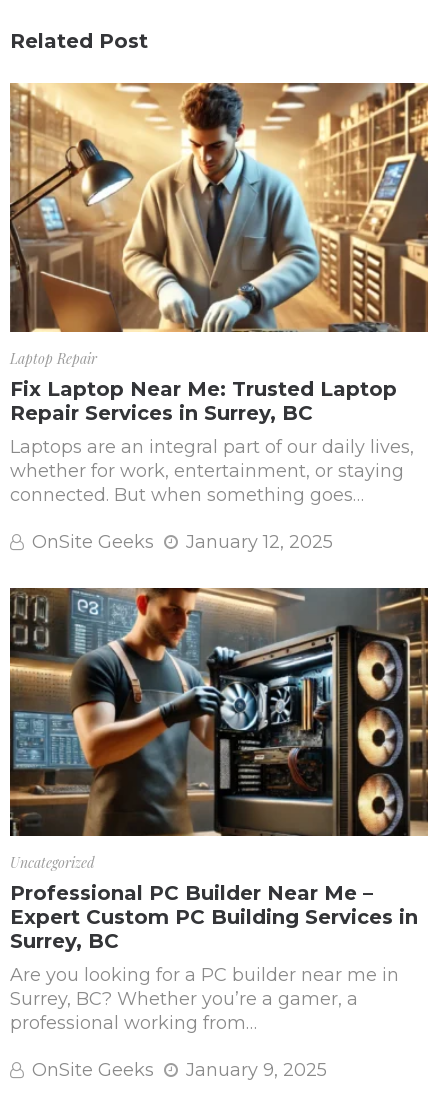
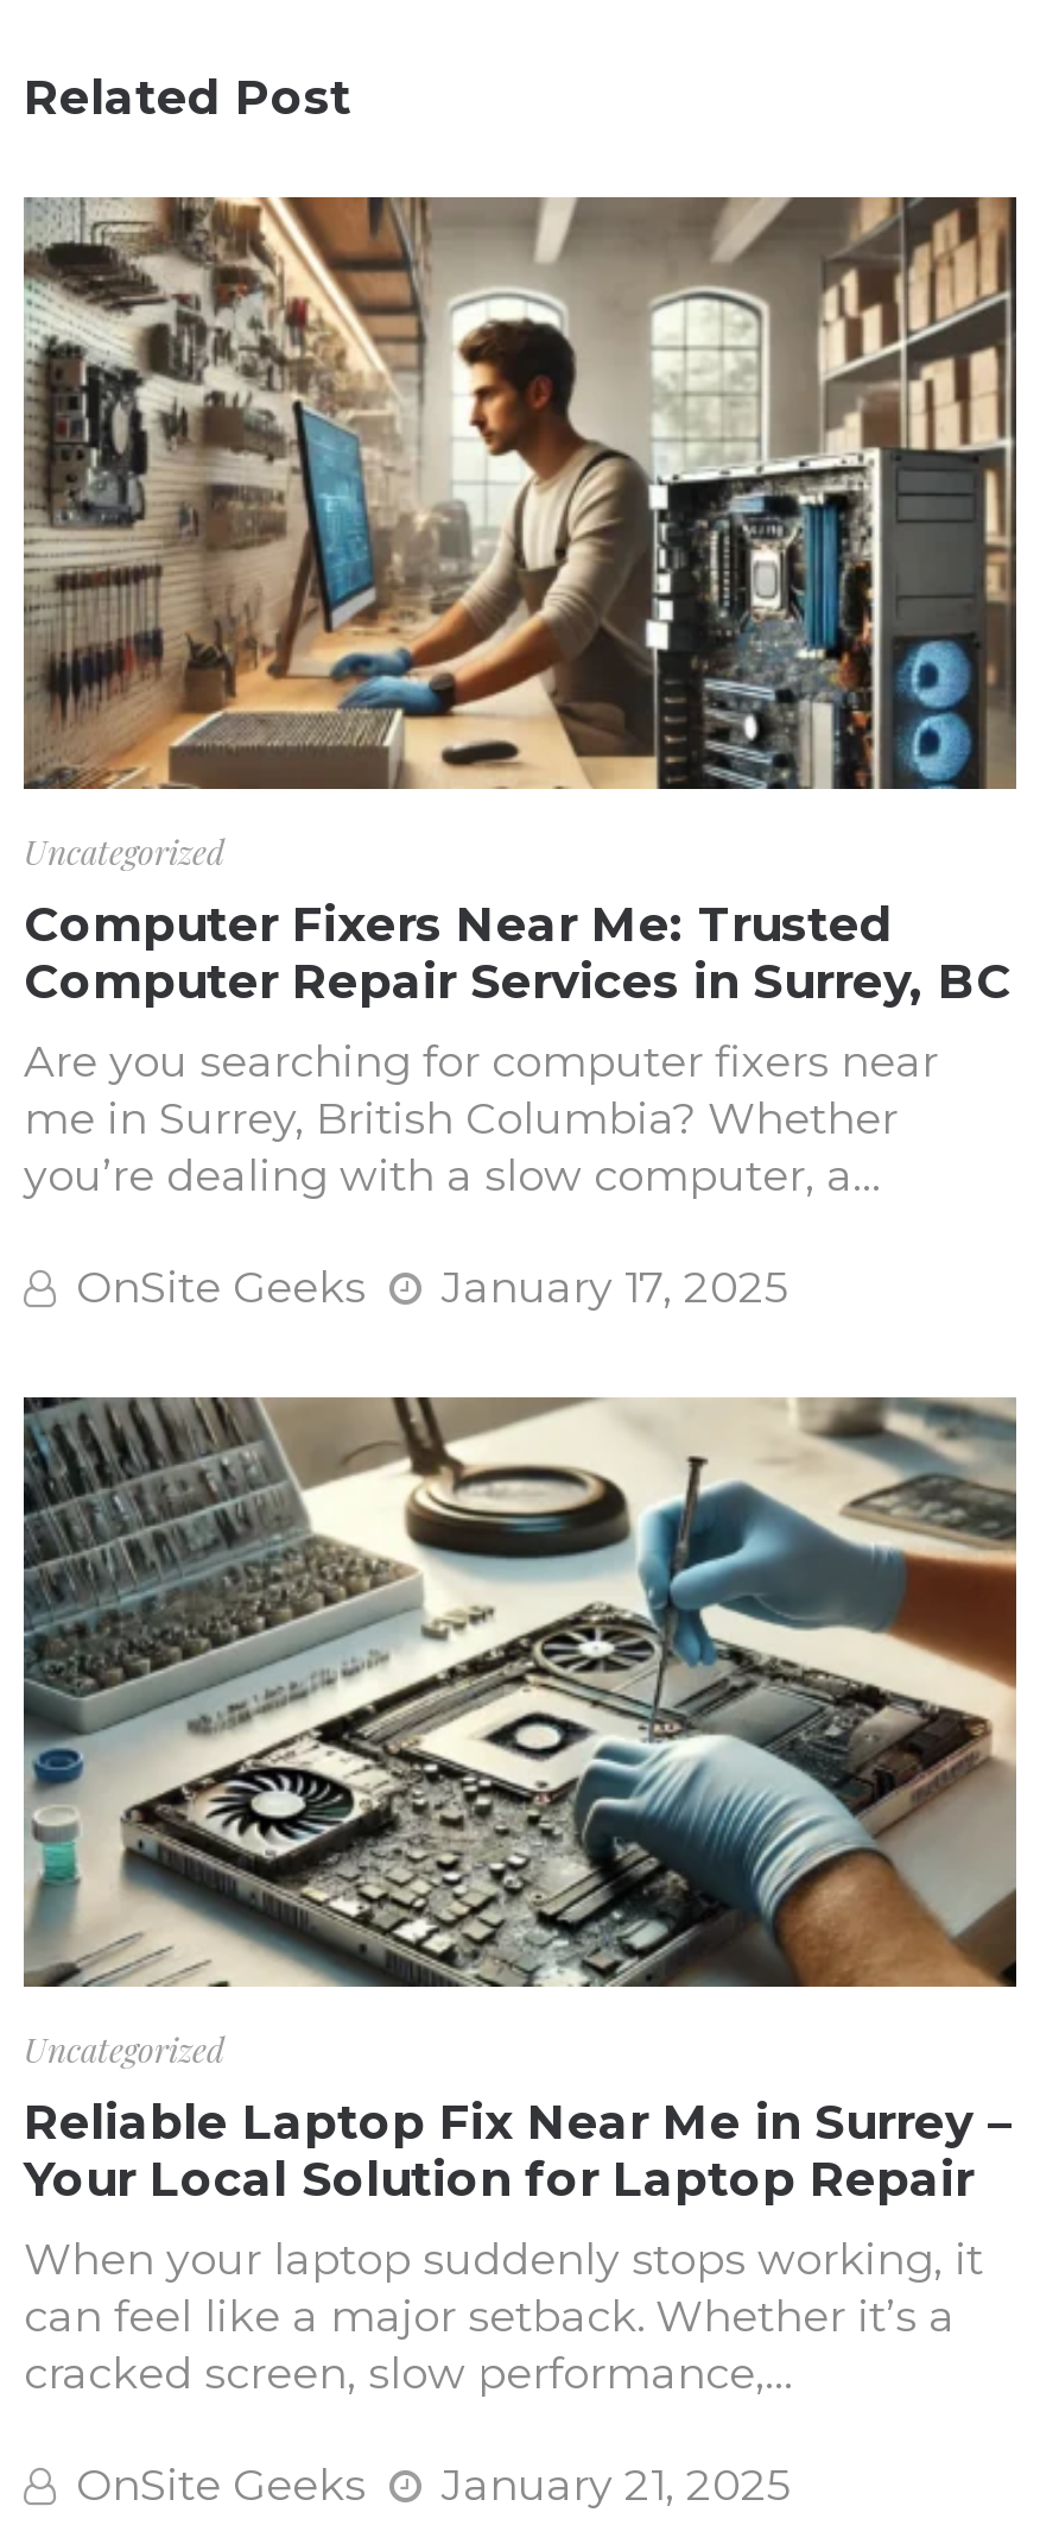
[10,82,429,424] [image] | Laptop Repair | Fix Laptop Near Me: Trusted Laptop | Repair Services in Surrey, BC -> [21,195,1019,1009] [image] | Uncategorized | Computer Fixers Near Me: Trusted | Computer Repair Services in Surrey, BC
[10,435,414,505] Laptops are an integral part of our daily lives, | whether for work, entertainment, or staying | connected. But when something goes… -> [24,1035,938,1201] Are you searching for computer fixers near | me in Surrey, British Columbia? Whether | you’re dealing with a slow computer, a…
[32,530,333,552] OnSite Geeks January 12, 2025 -> [76,1261,788,1313] OnSite Geeks January 17, 2025
[9,587,429,837] [image] -> [21,1395,1019,1989] [image]
[10,881,418,953] Professional PC Builder Near Me – | Expert Custom PC Building Services in | Surrey, BC -> [24,2094,1012,2208] Reliable Laptop Fix Near Me in Surrey – | Your Local Solution for Laptop Repair
[10,964,399,1034] Are you looking for a PC builder near me in | Surrey, BC? Whether you’re a gamer, a | professional working from… -> [24,2234,983,2400] When your laptop suddenly stops working, it | can feel like a major setback. Whether it’s a | cracked screen, slow performance,…
[32,1059,327,1081] OnSite Geeks January 9, 2025 -> [76,2460,791,2512] OnSite Geeks January 21, 2025

